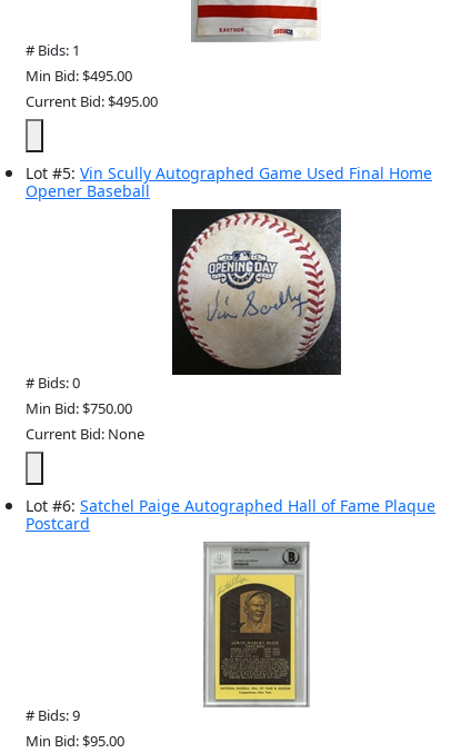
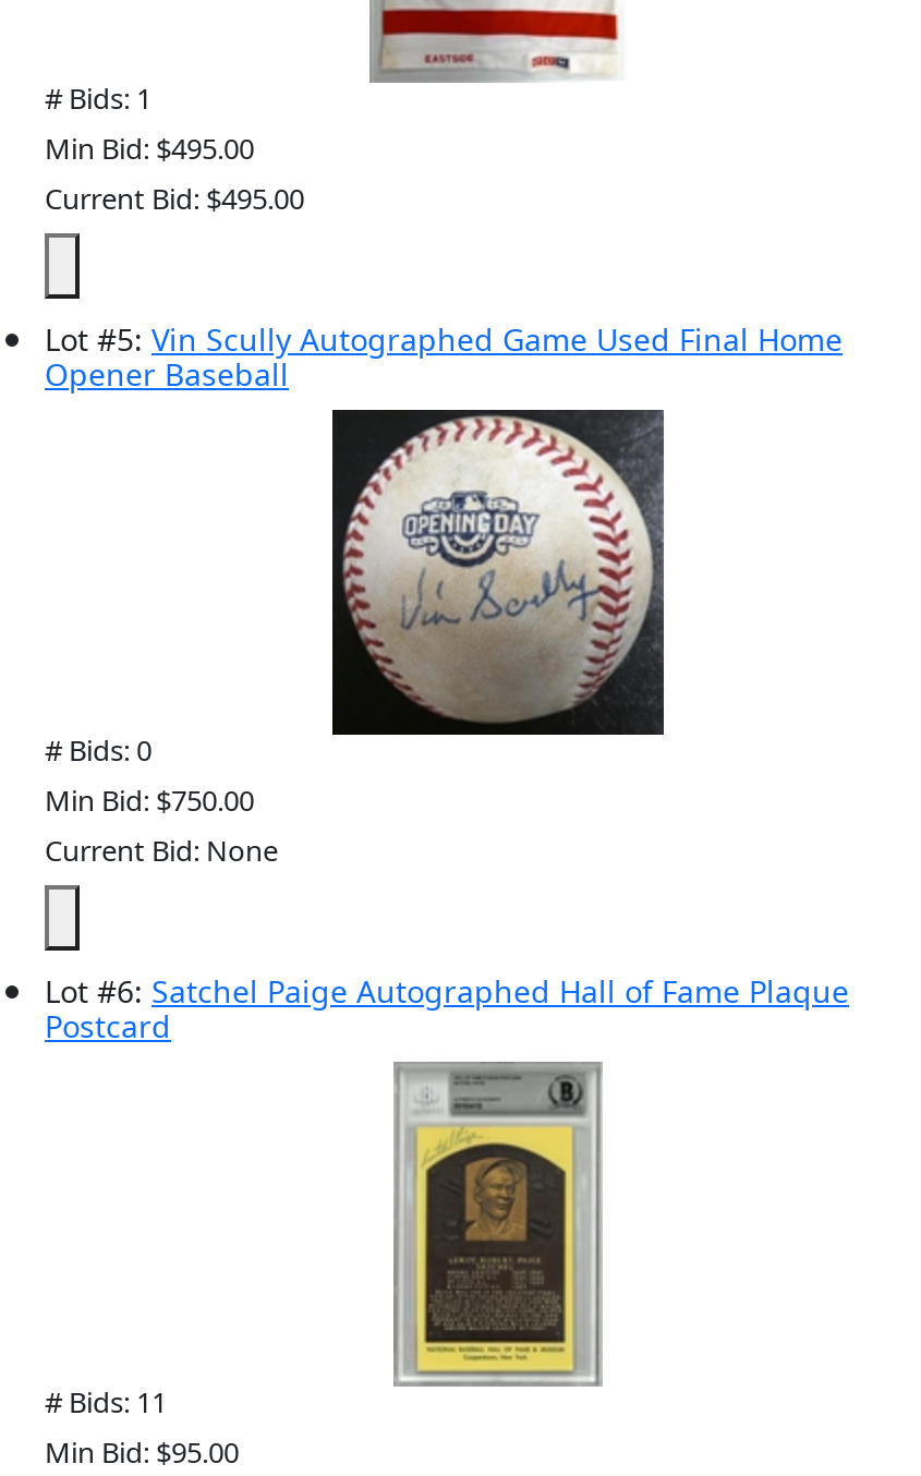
[26,705,80,725] # Bids: 9 -> [45,1382,167,1421] # Bids: 11

